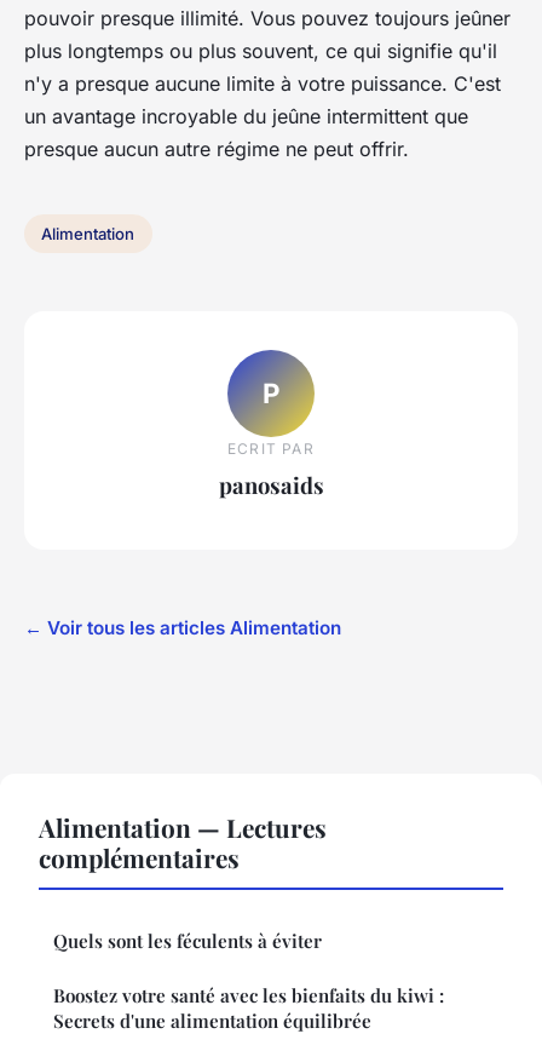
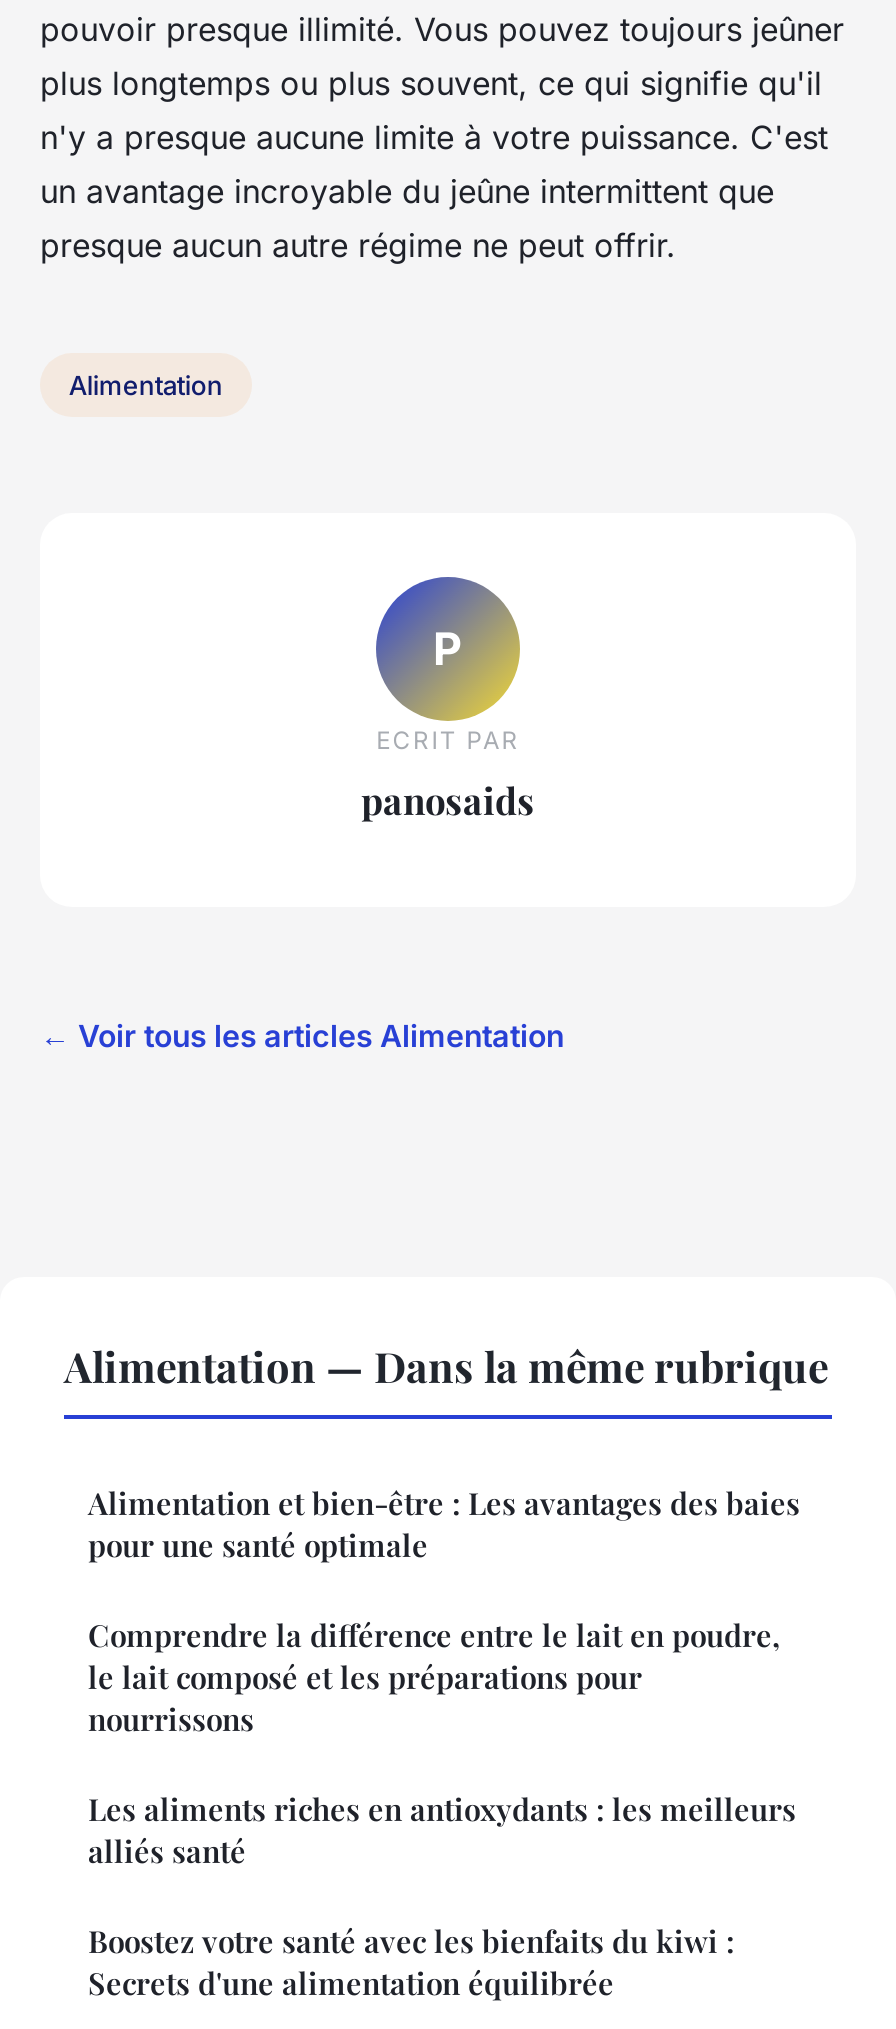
[39,810,327,953] Alimentation — Lectures | complémentaires | Quels sont les féculents à éviter -> [64,1337,828,1871] Alimentation — Dans la même rubrique | Alimentation et bien-être : Les avantages des baies | pour une santé optimale | Comprendre la différence entre le lait en poudre, | le lait composé et les préparations pour | nourrissons | Les aliments riches en antioxydants : les meilleurs | alliés santé

